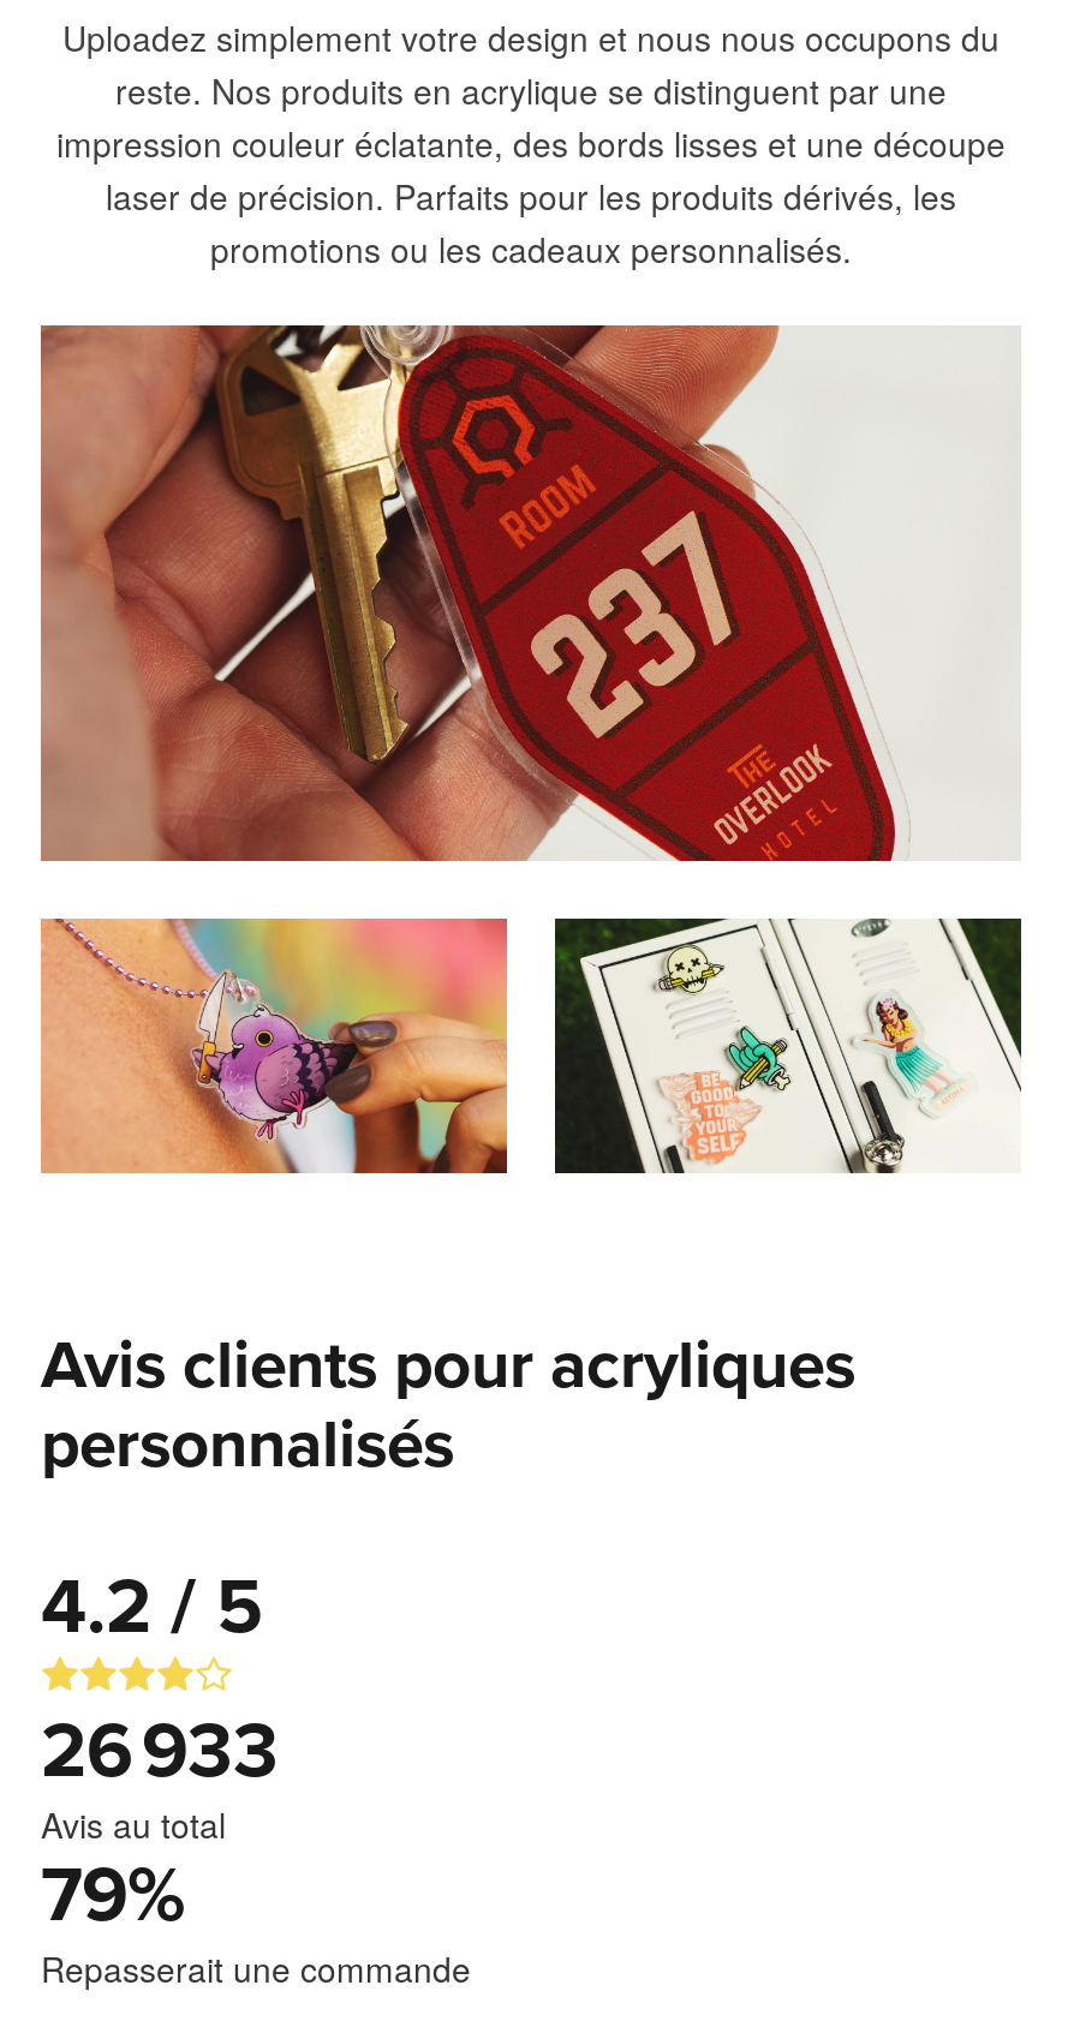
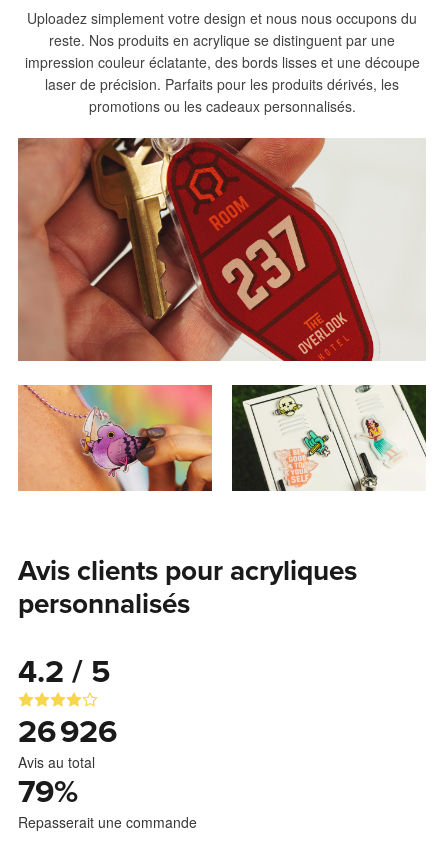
[41,1705,279,1797] 26 933 -> [18,713,117,751] 26 926

